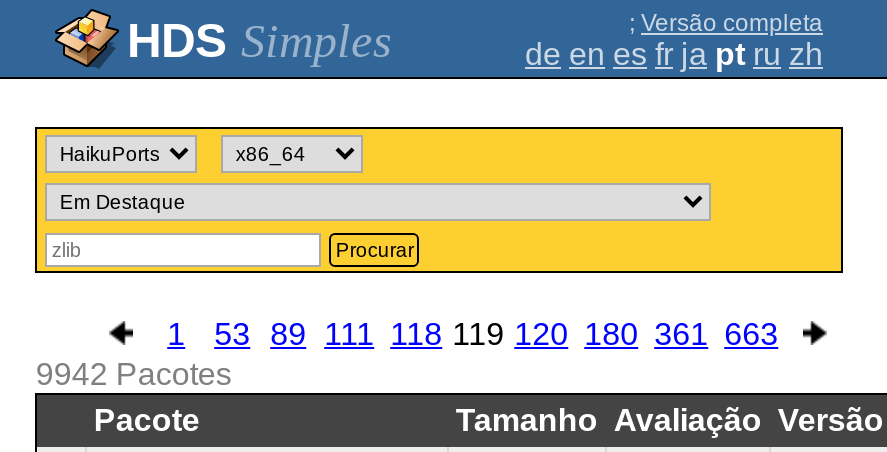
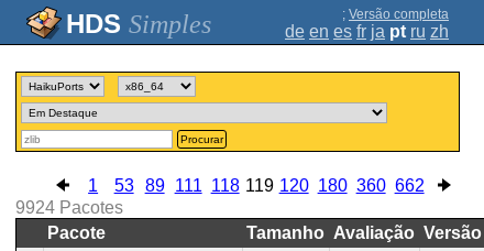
[167,317,778,351] 1 53 89 111 118 119 120 180 361 663 -> [88,176,424,195] 1 53 89 111 118 119 120 180 360 662
[36,357,232,391] 9942 Pacotes -> [16,198,124,217] 9924 Pacotes

